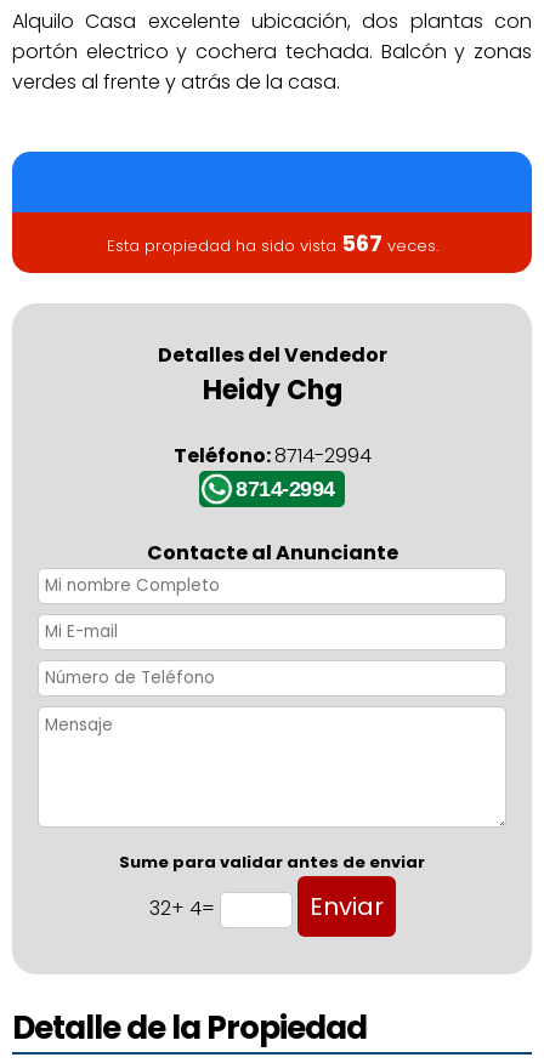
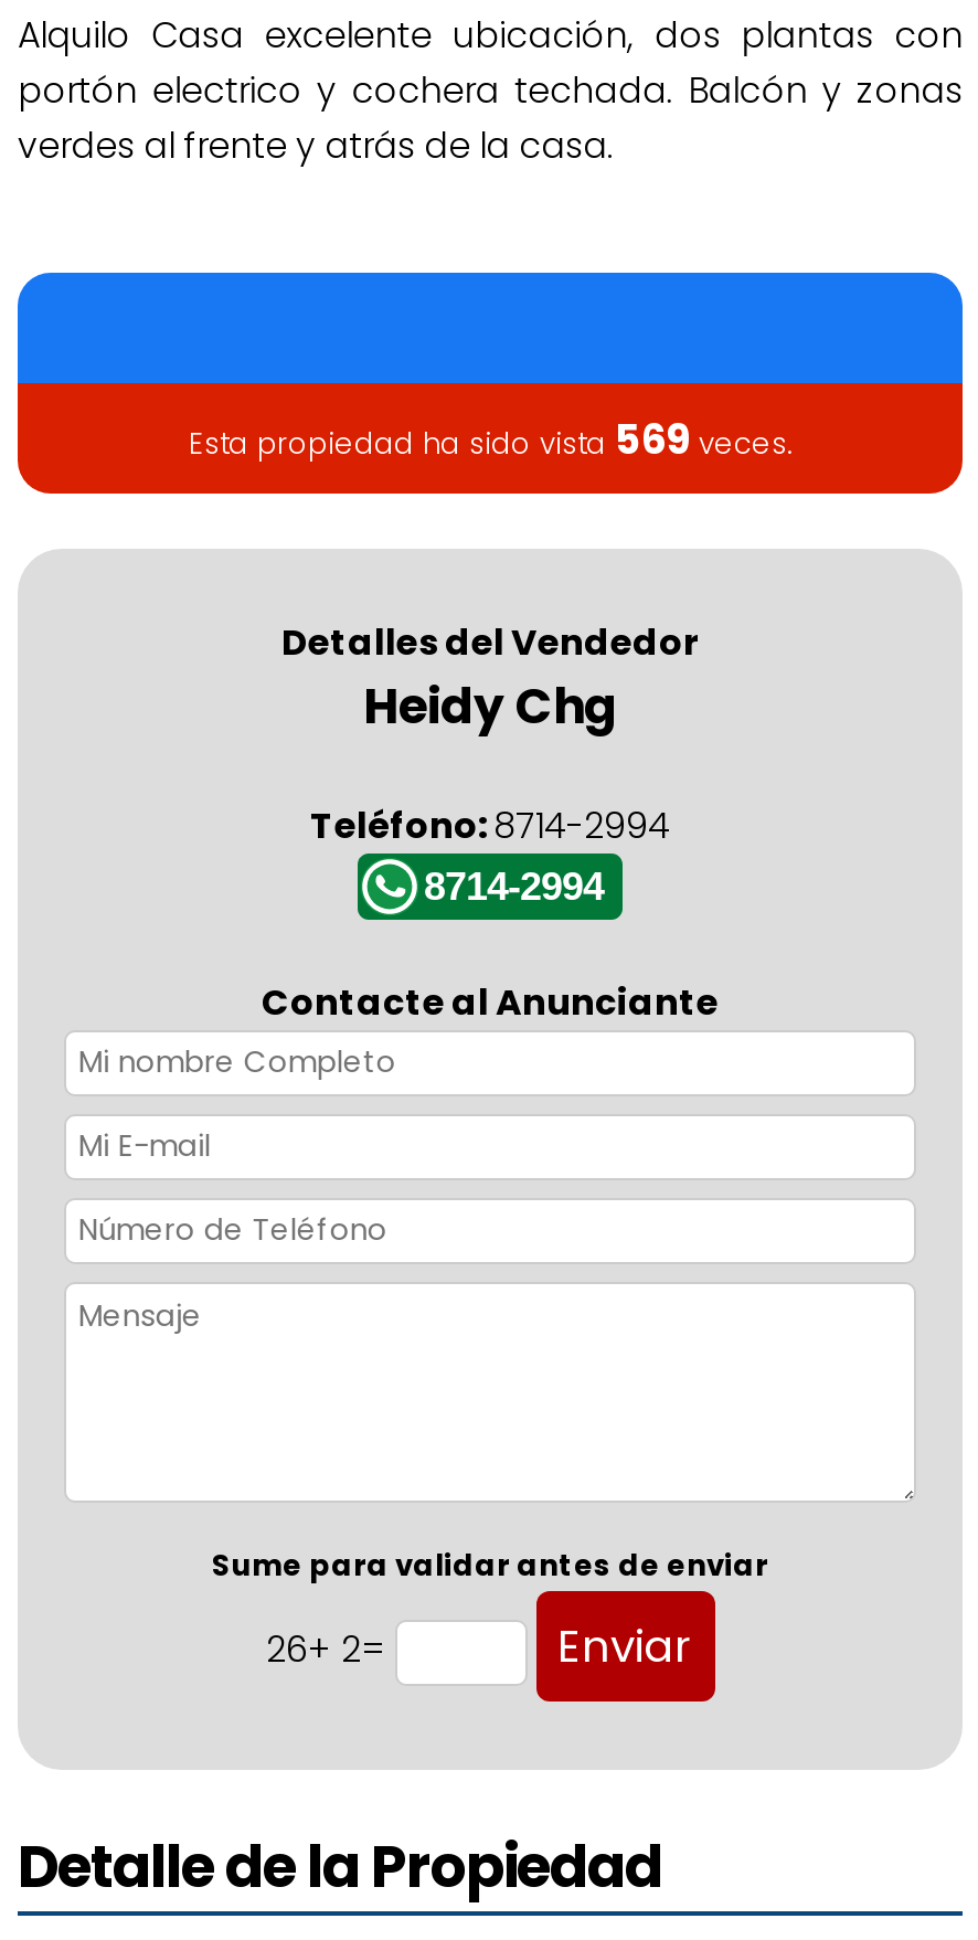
[106,228,438,258] Esta propiedad ha sido vista 567 veces. -> [189,412,791,467] Esta propiedad ha sido vista 569 veces.
[149,894,219,922] 32+ 4= -> [266,1624,394,1675] 26+ 2=

